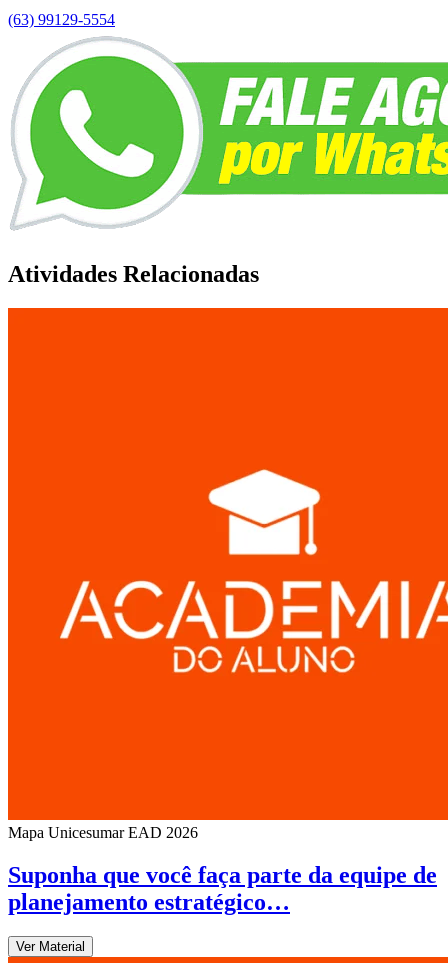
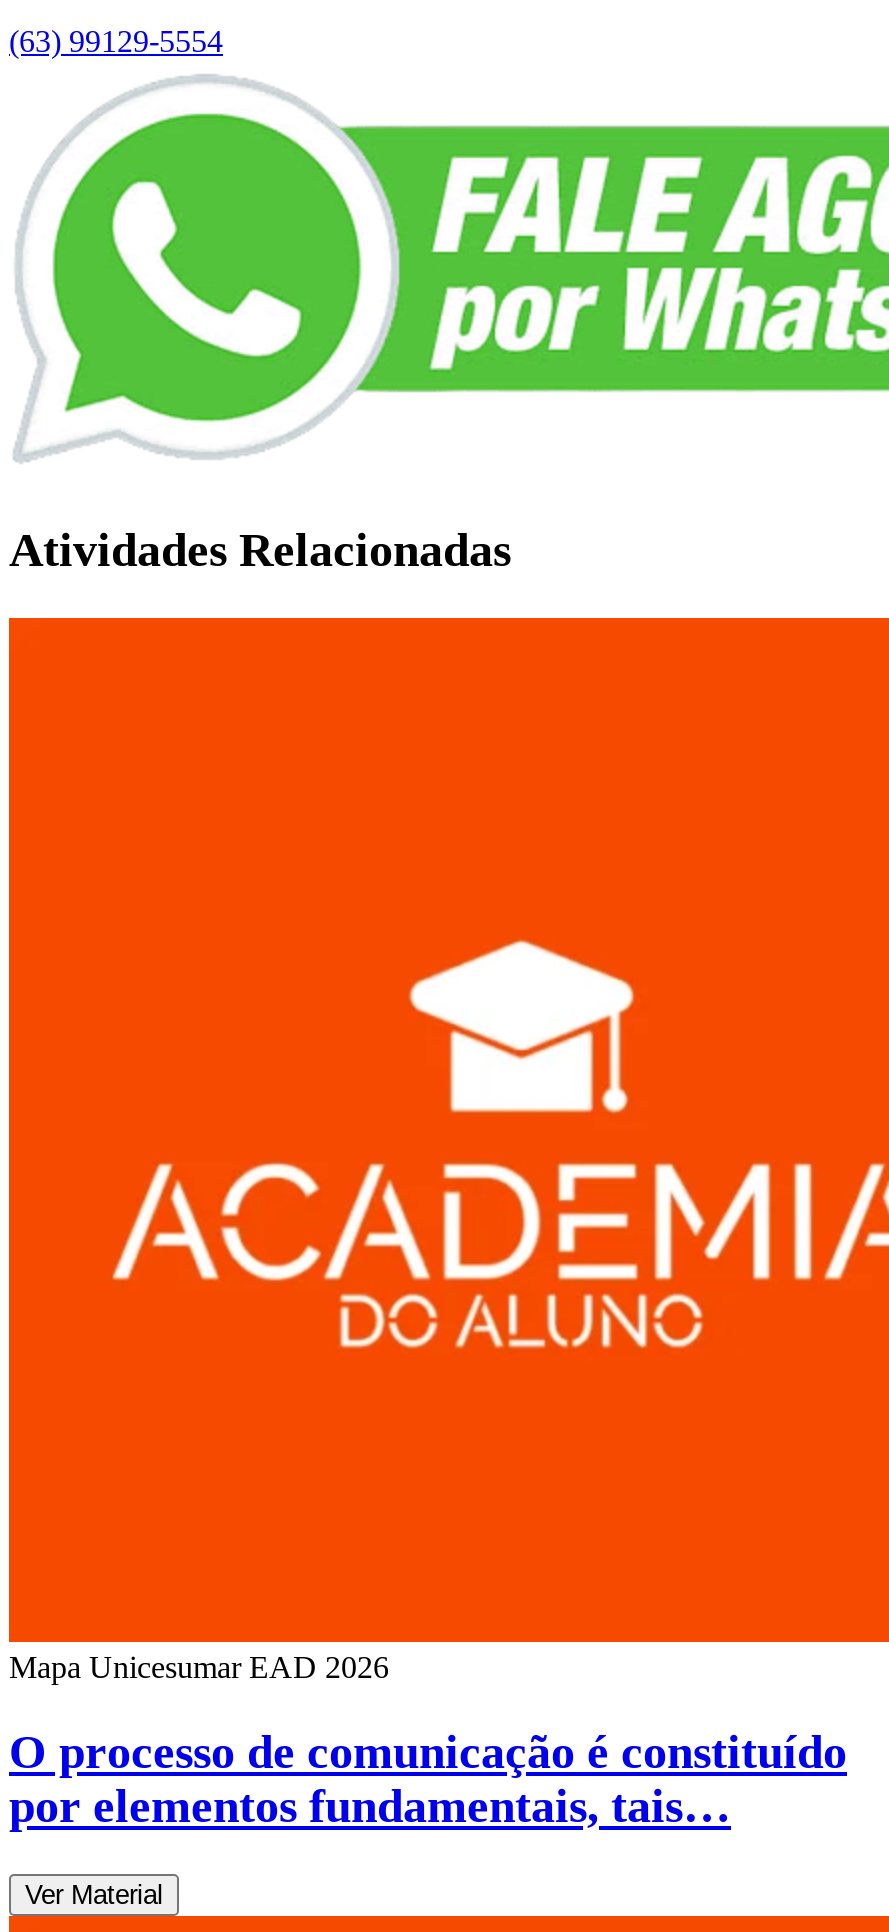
[315,132,445,176] [image] -> [623,266,883,354] [image]
[218,141,304,185] [image] -> [429,284,601,372] [image]
[8,862,437,915] Suponha que você faça parte da equipe de | planejamento estratégico… -> [9,1725,847,1831] O processo de comunicação é constituído | por elementos fundamentais, tais…

